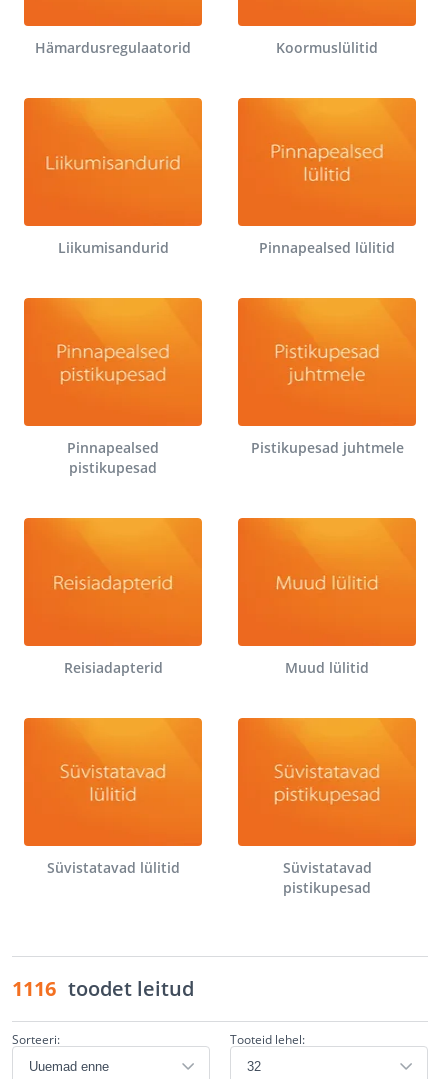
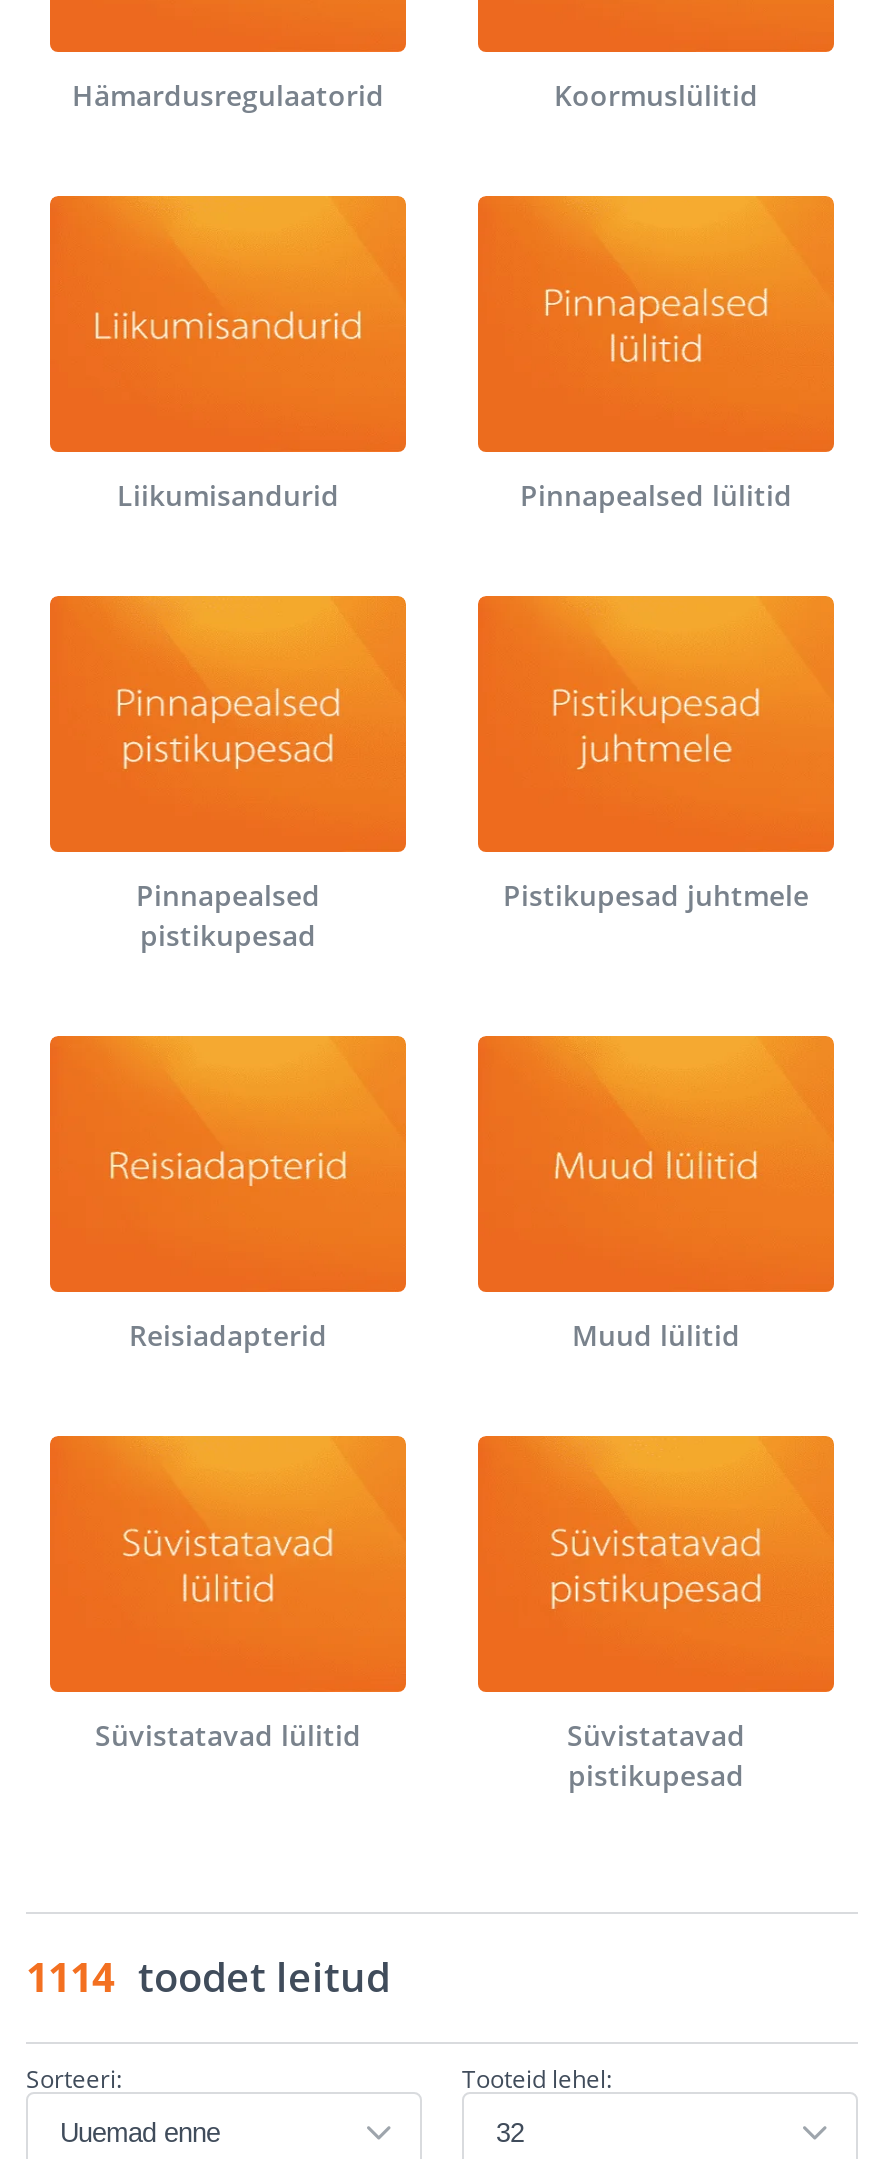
[12,975,194,1002] 1116 toodet leitud -> [26,1950,390,2004] 1114 toodet leitud

